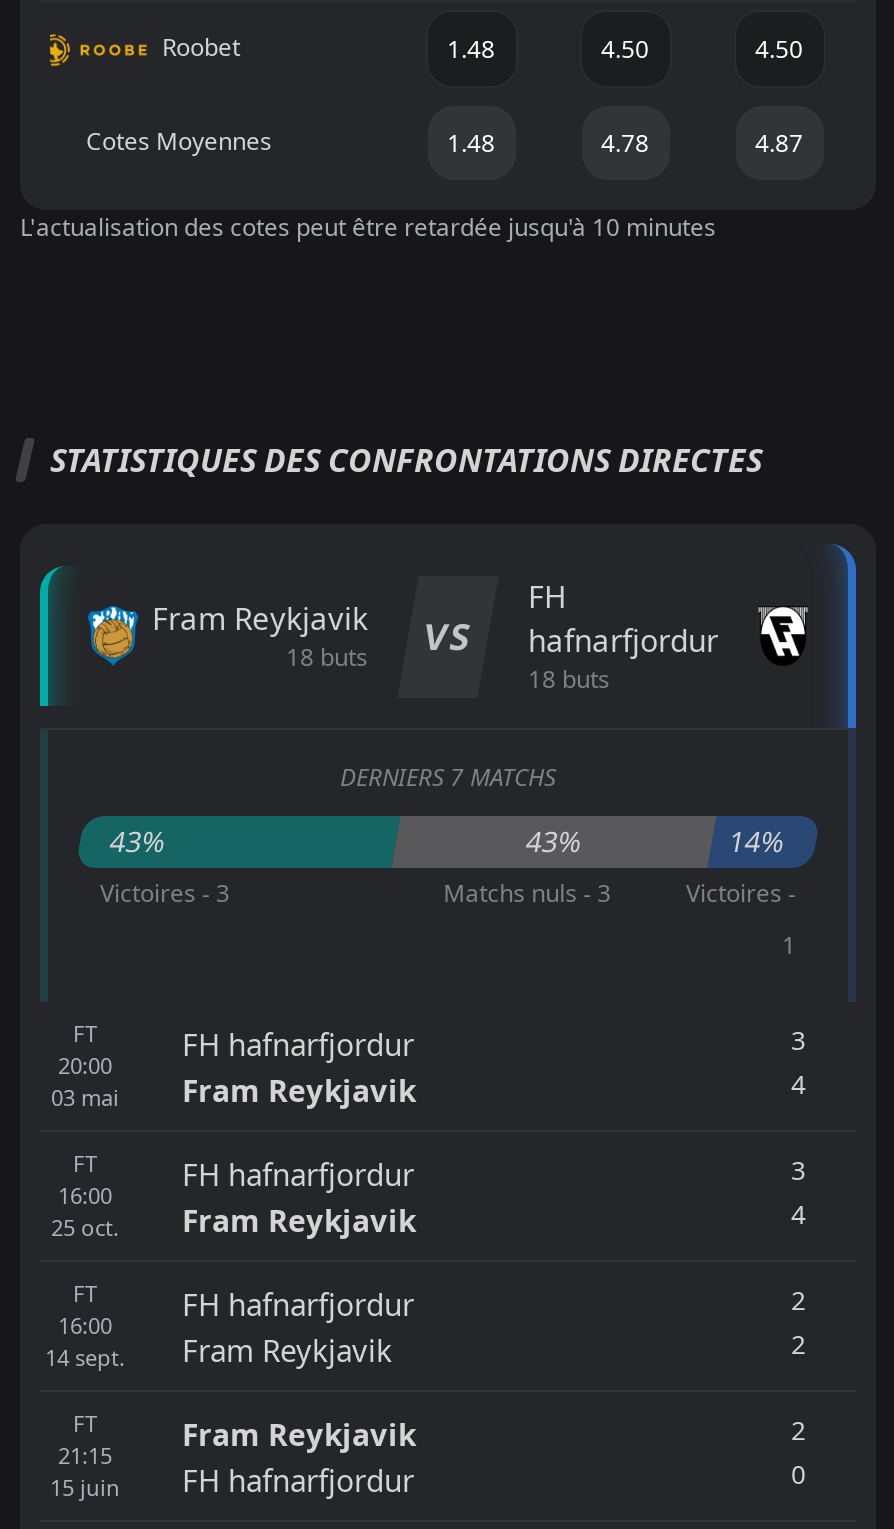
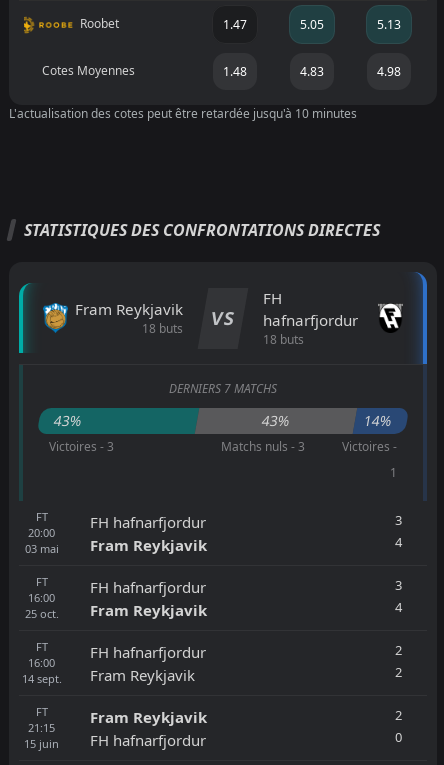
[447,33,495,67] 1.48 -> [222,16,246,33] 1.47
[601,33,649,67] 4.50 -> [299,16,323,33] 5.05
[755,33,803,67] 4.50 -> [376,16,400,33] 5.13
[601,127,649,161] 4.78 -> [299,63,323,80] 4.83
[755,127,803,161] 4.87 -> [376,63,400,80] 4.98

